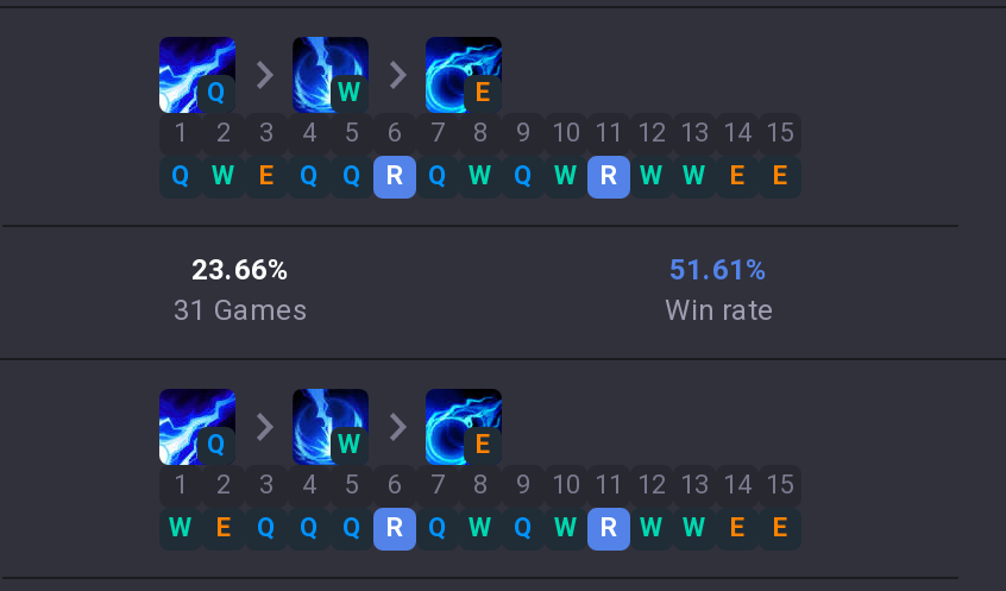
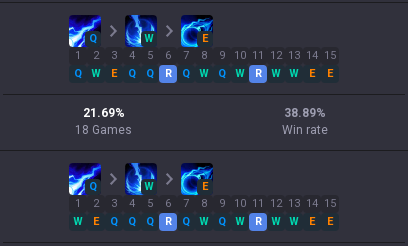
[191,253,291,287] 23.66% -> [82,106,124,120] 21.69%
[669,253,769,287] 51.61% -> [283,106,325,120] 38.89%
[174,294,309,327] 31 Games -> [75,123,132,137] 18 Games

